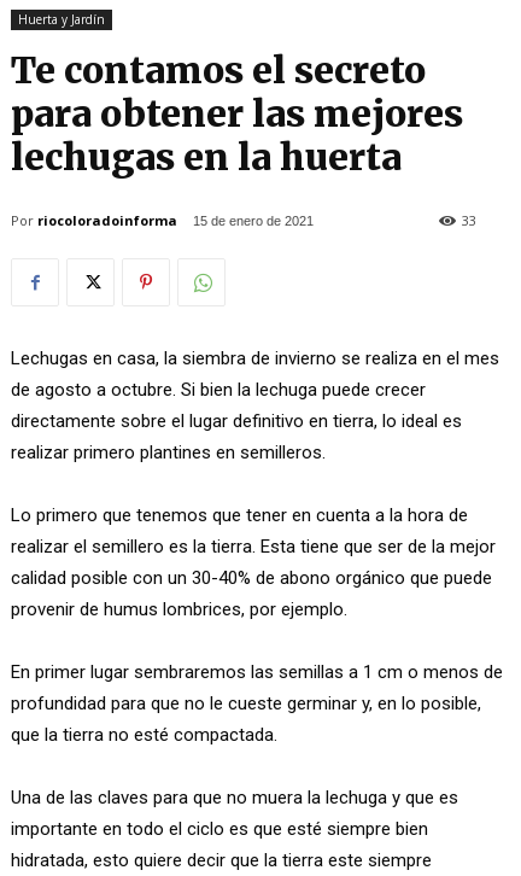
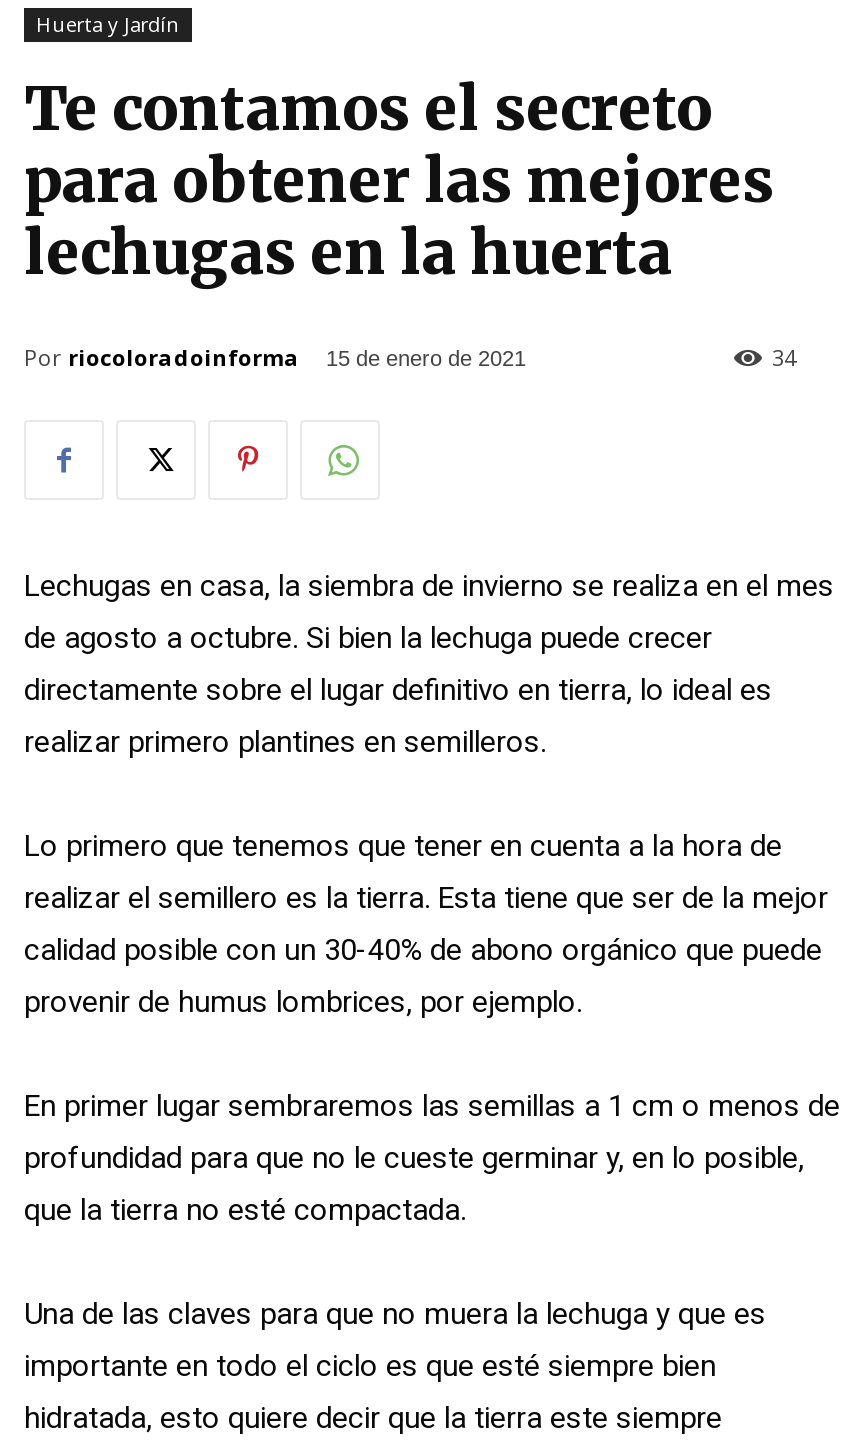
[462,211,476,229] 33 -> [772,342,796,372] 34

